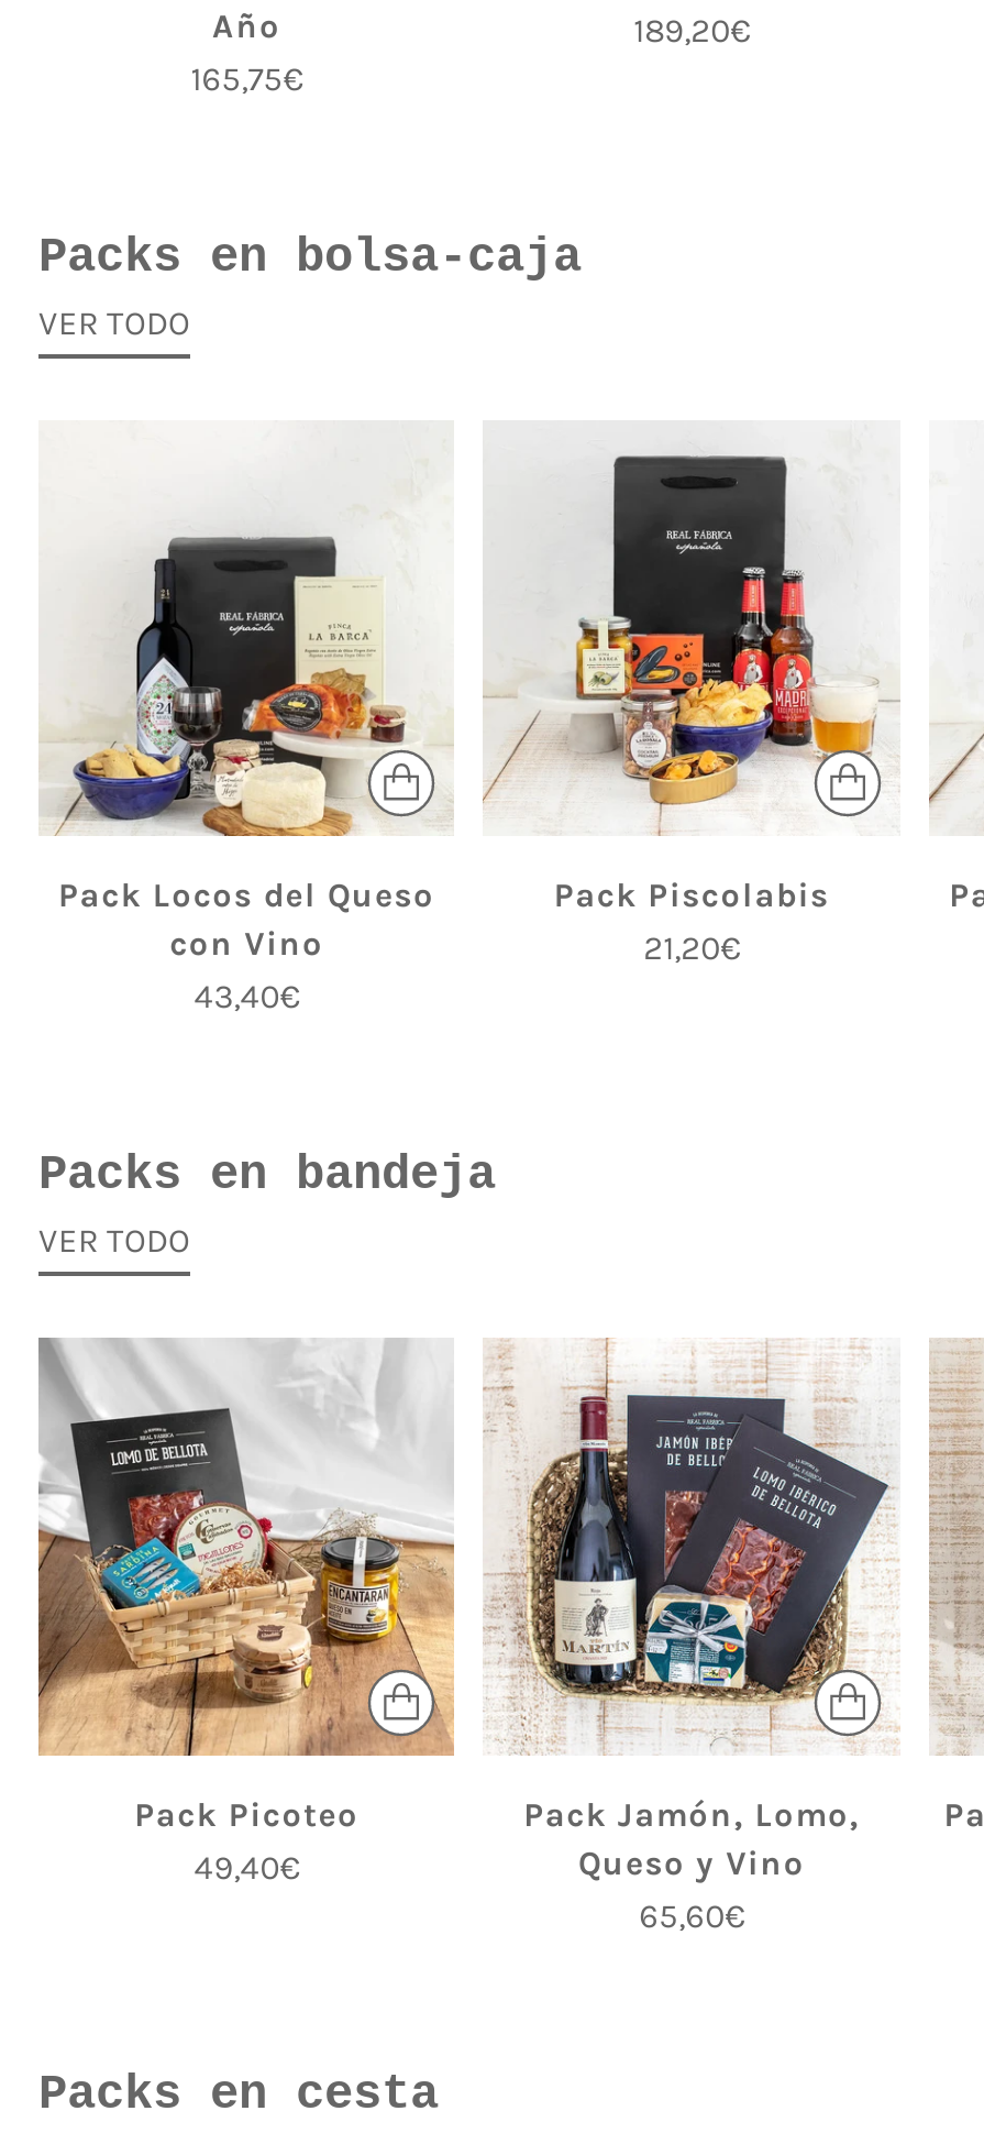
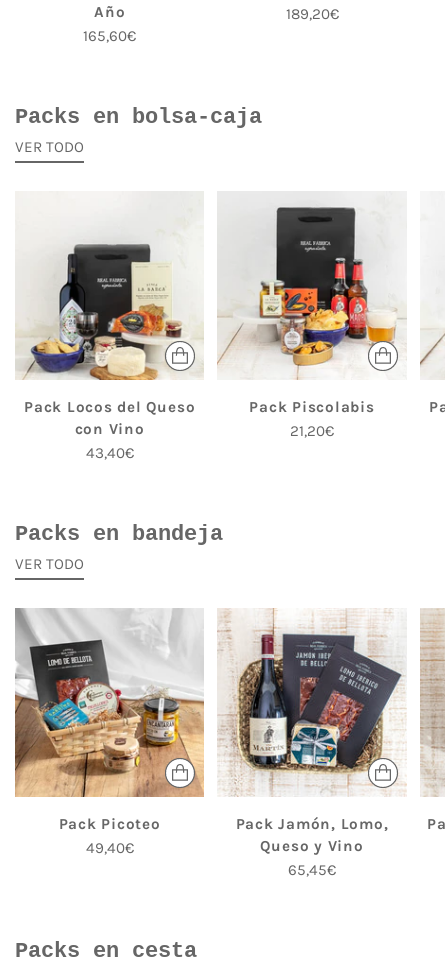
[191,60,303,99] 165,75€ -> [83,27,136,45] 165,60€
[639,1895,745,1935] 65,60€ -> [288,861,336,879] 65,45€

